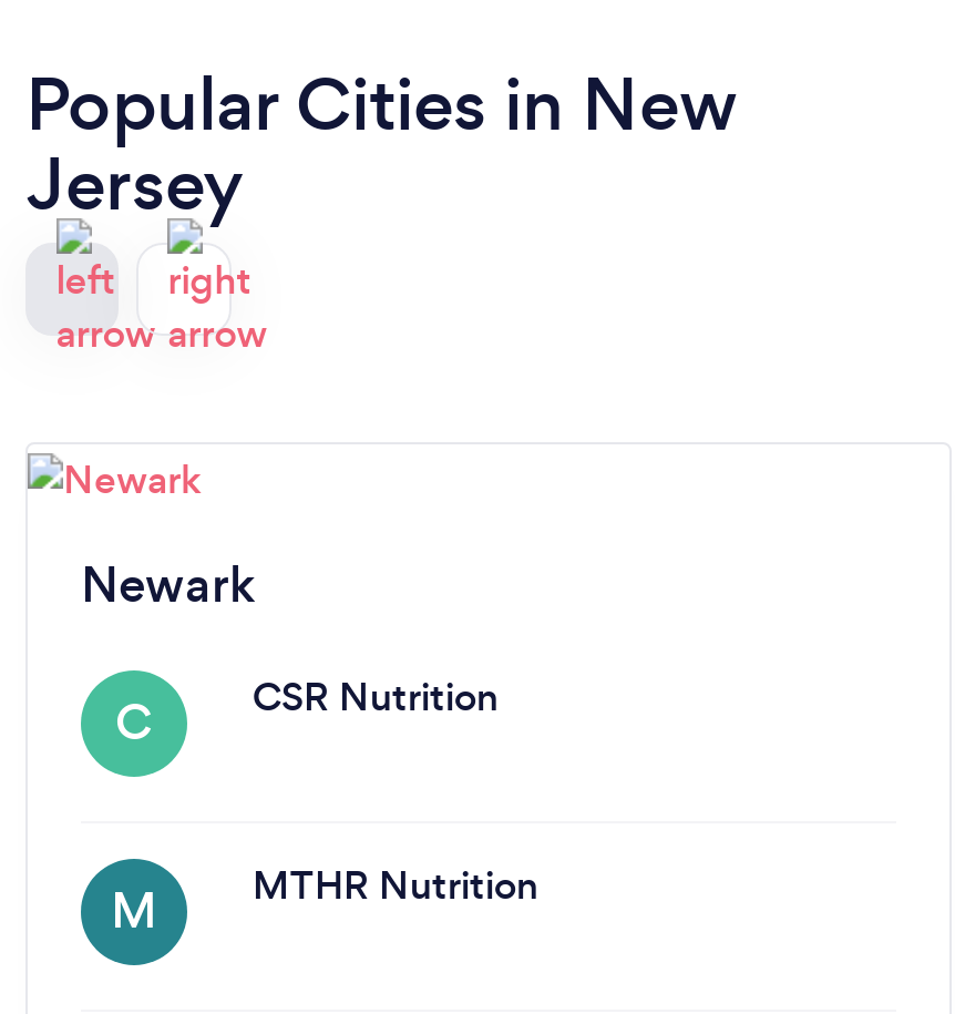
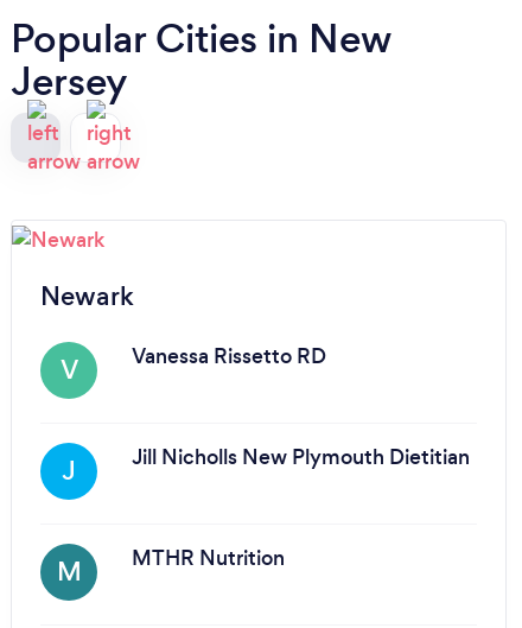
[115,670,498,757] C | CSR Nutrition -> [60,342,470,489] V | Vanessa Rissetto RD | J | Jill Nicholls New Plymouth Dietitian

